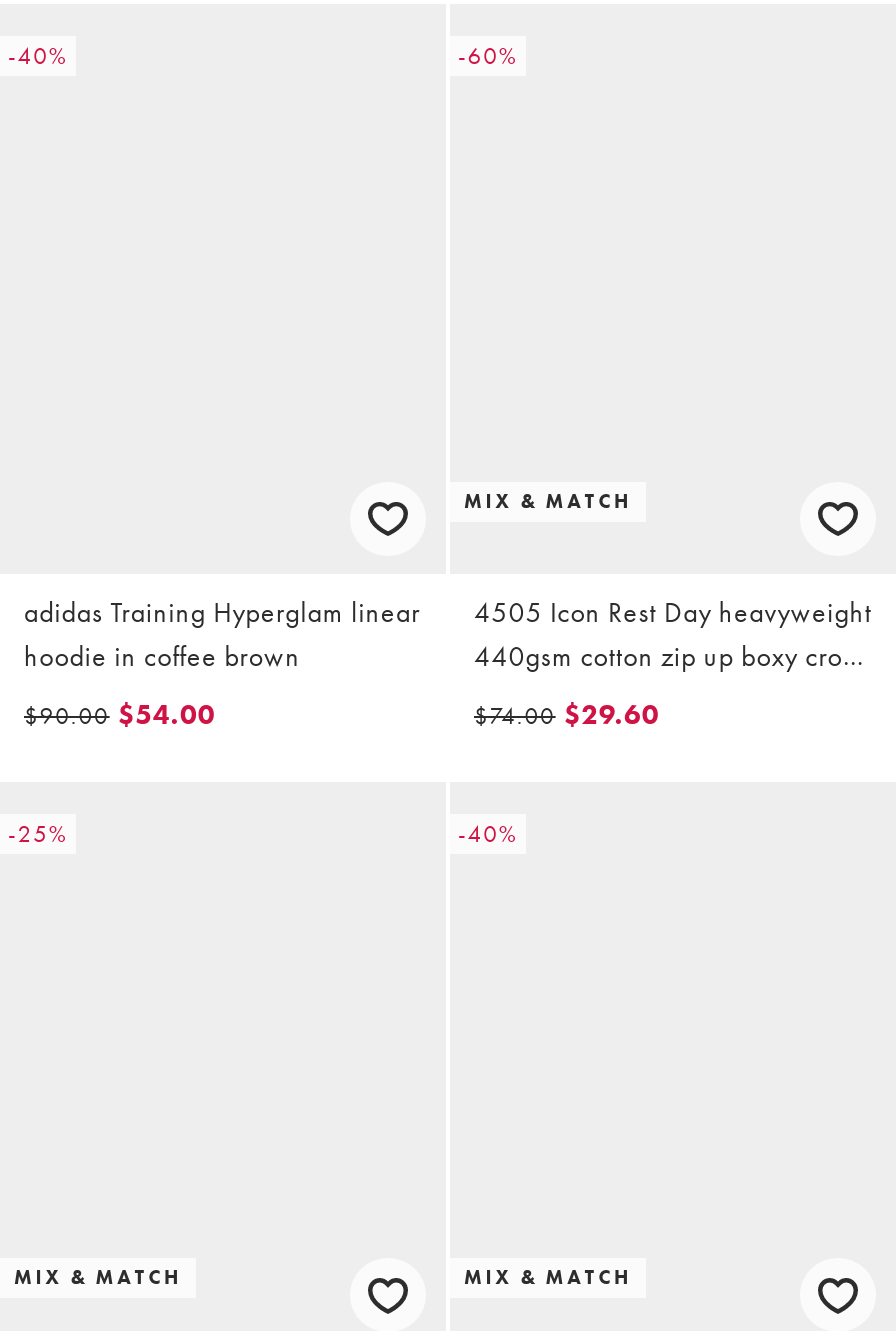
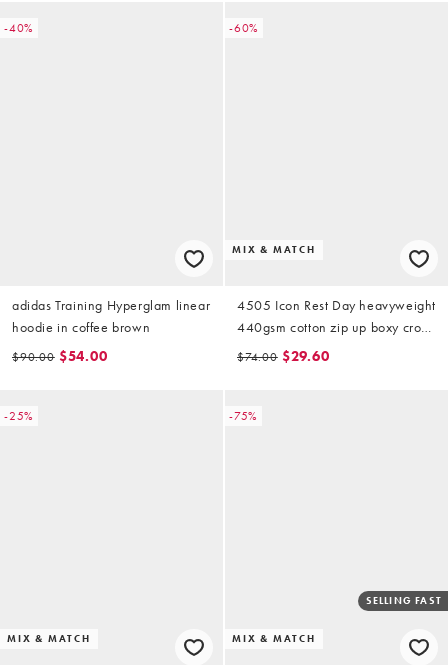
[458,817,518,849] -40% -> [229,408,258,424] -75%
none -> [366,594,442,607] SELLING FAST

